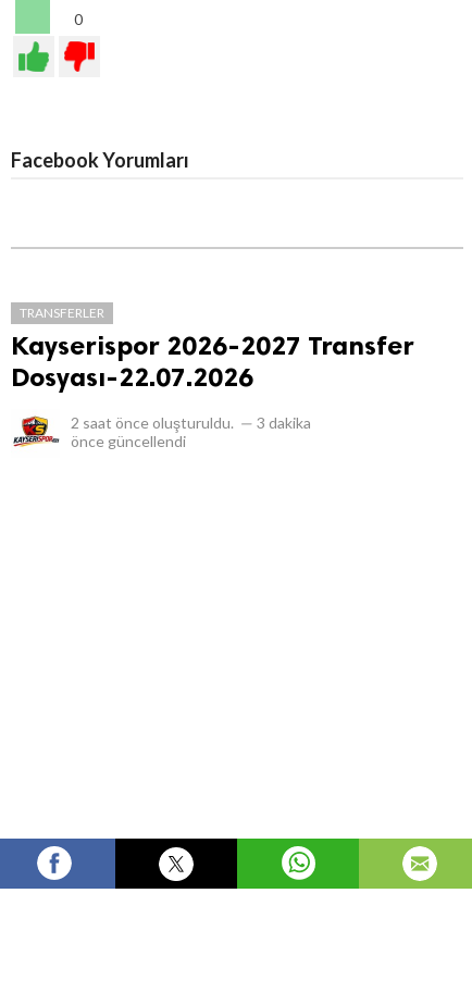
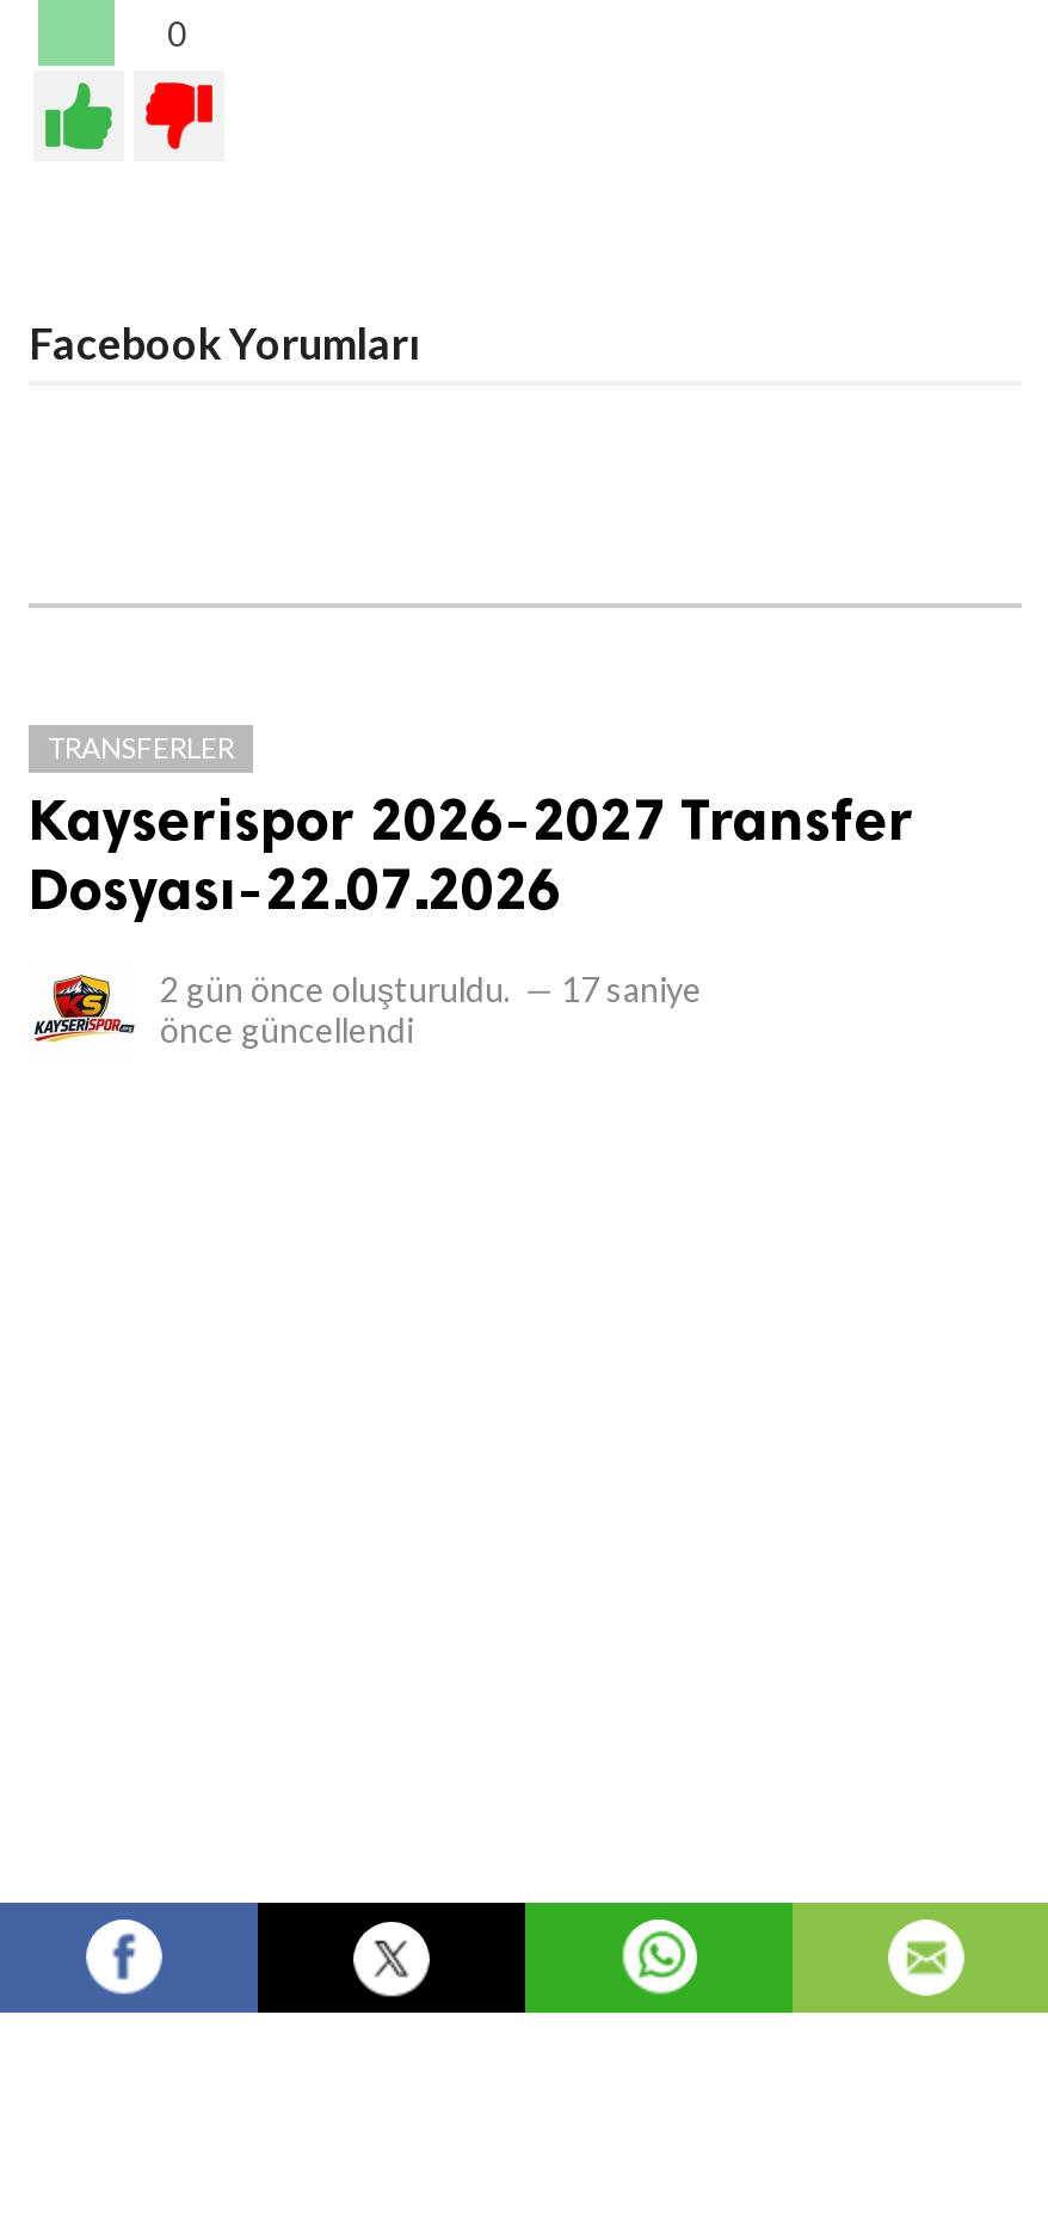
[71,413,311,431] 2 saat önce oluşturuldu. — 3 dakika -> [160,967,702,1008] 2 gün önce oluşturuldu. — 17 saniye

